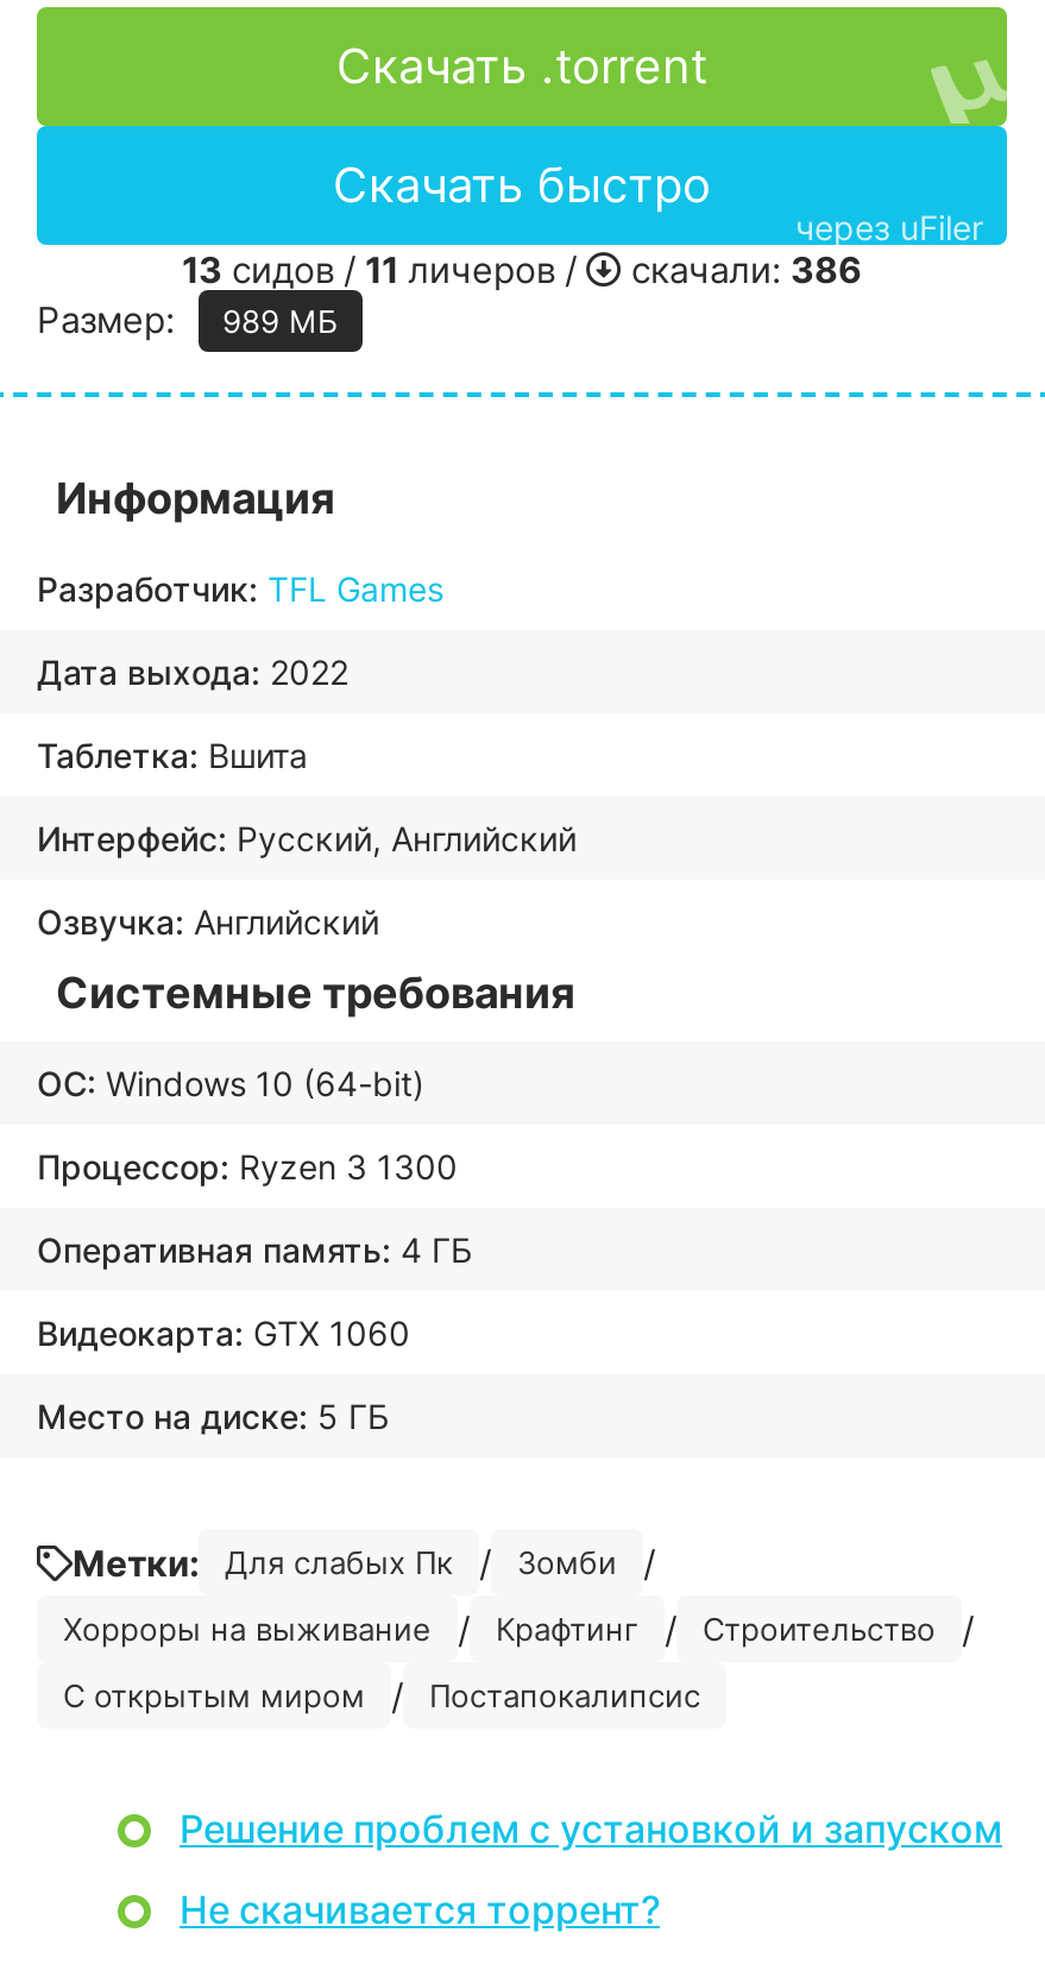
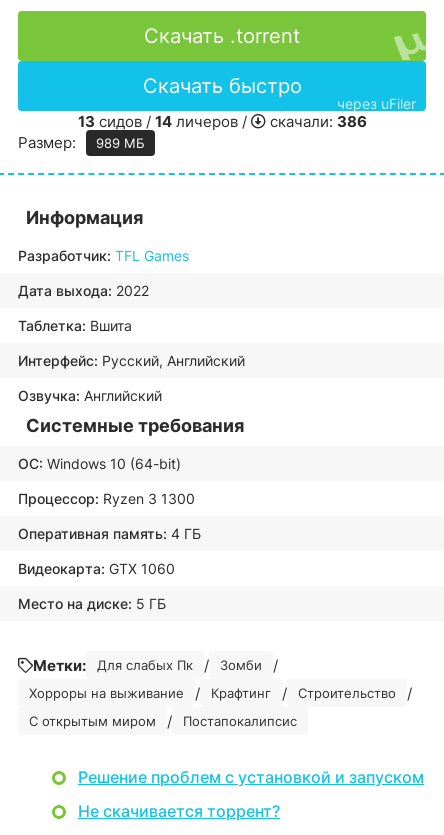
[182,247,586,292] 13 сидов / 11 личеров / -> [77,112,250,131] 13 сидов / 14 личеров /

